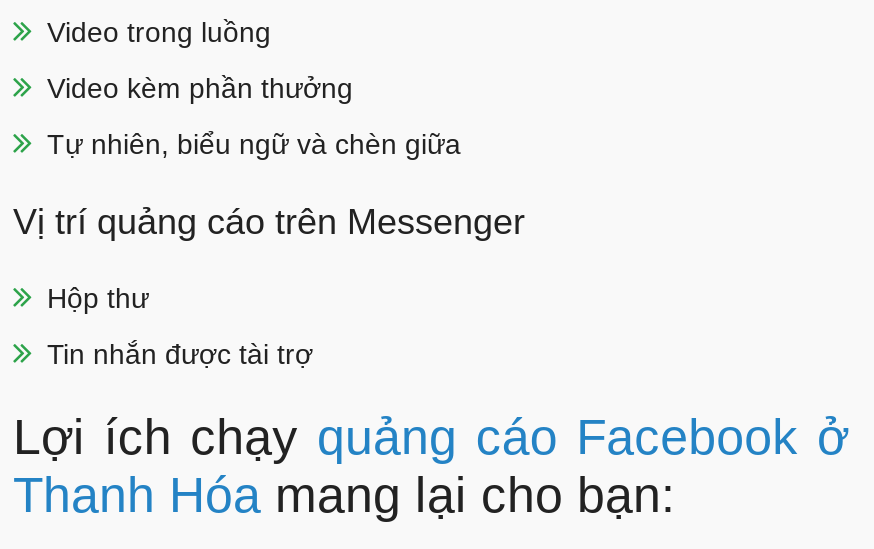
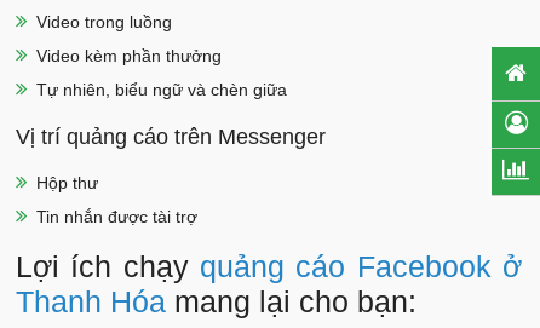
none -> [490,46,536,196] [image]

